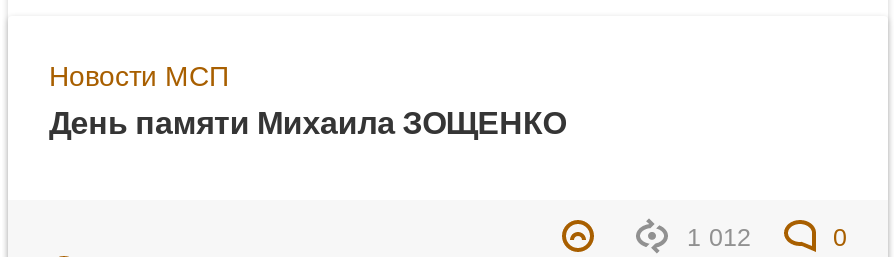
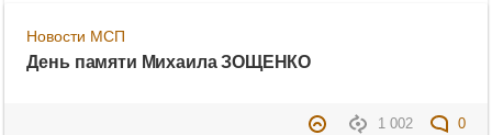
[679,223,751,251] 1 012 -> [373,117,412,132] 1 002

